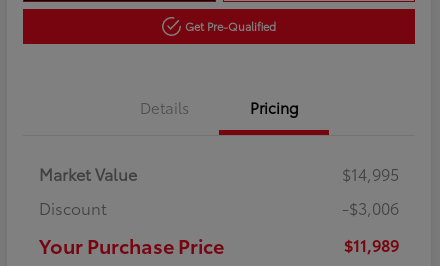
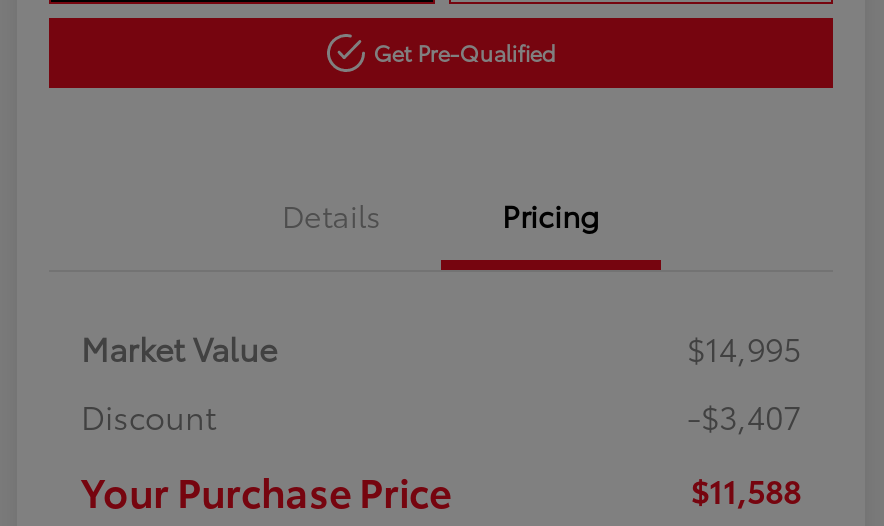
[342,196,399,219] -$3,006 -> [687,392,801,438] -$3,407
[344,233,399,256] $11,989 -> [691,466,801,512] $11,588

